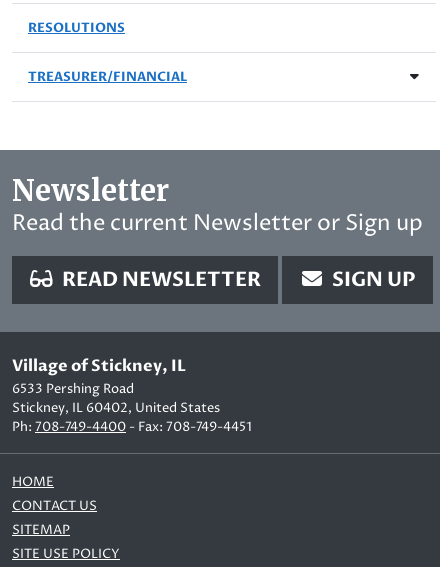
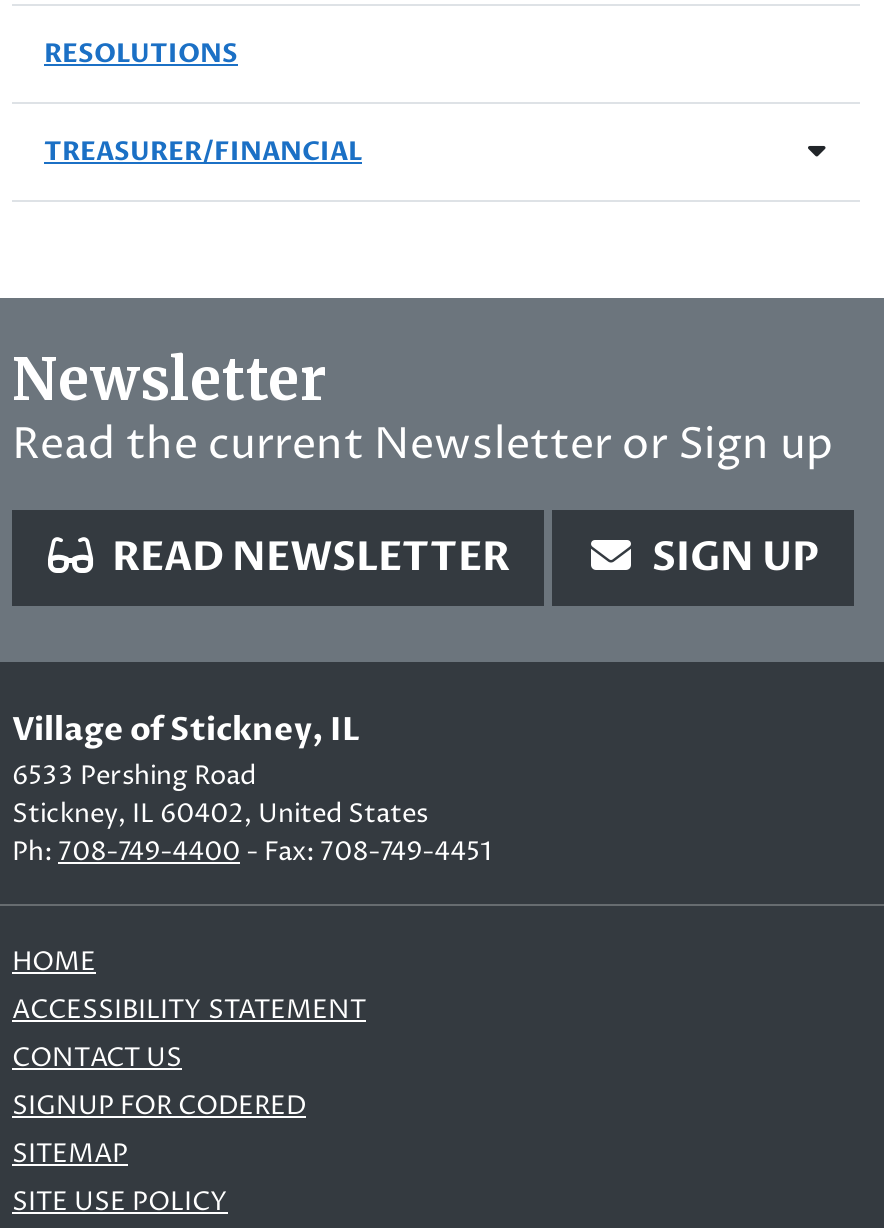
none -> [12,992,366,1028] ACCESSIBILITY STATEMENT
none -> [12,1088,306,1124] SIGNUP FOR CODERED

